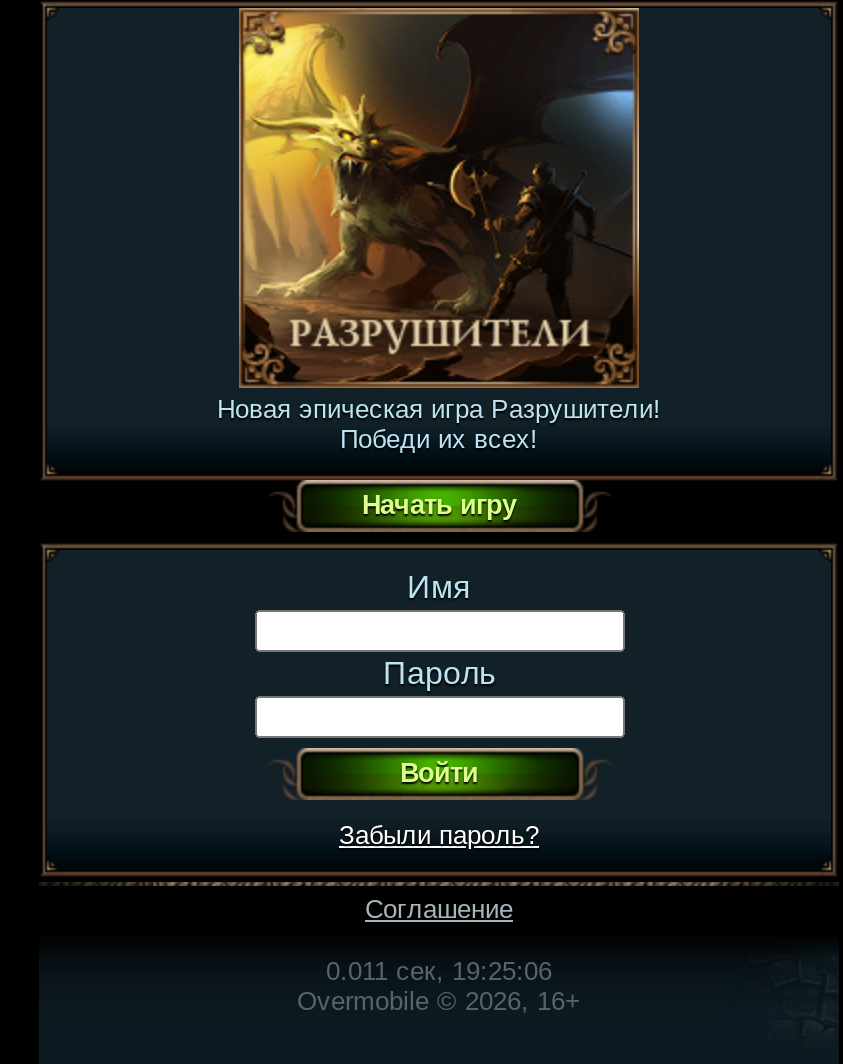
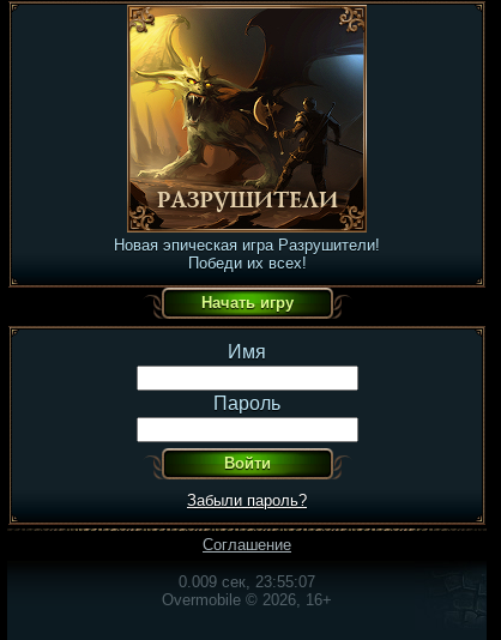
[326,955,552,985] 0.011 сек, 19:25:06 -> [179,572,315,590] 0.009 сек, 23:55:07

